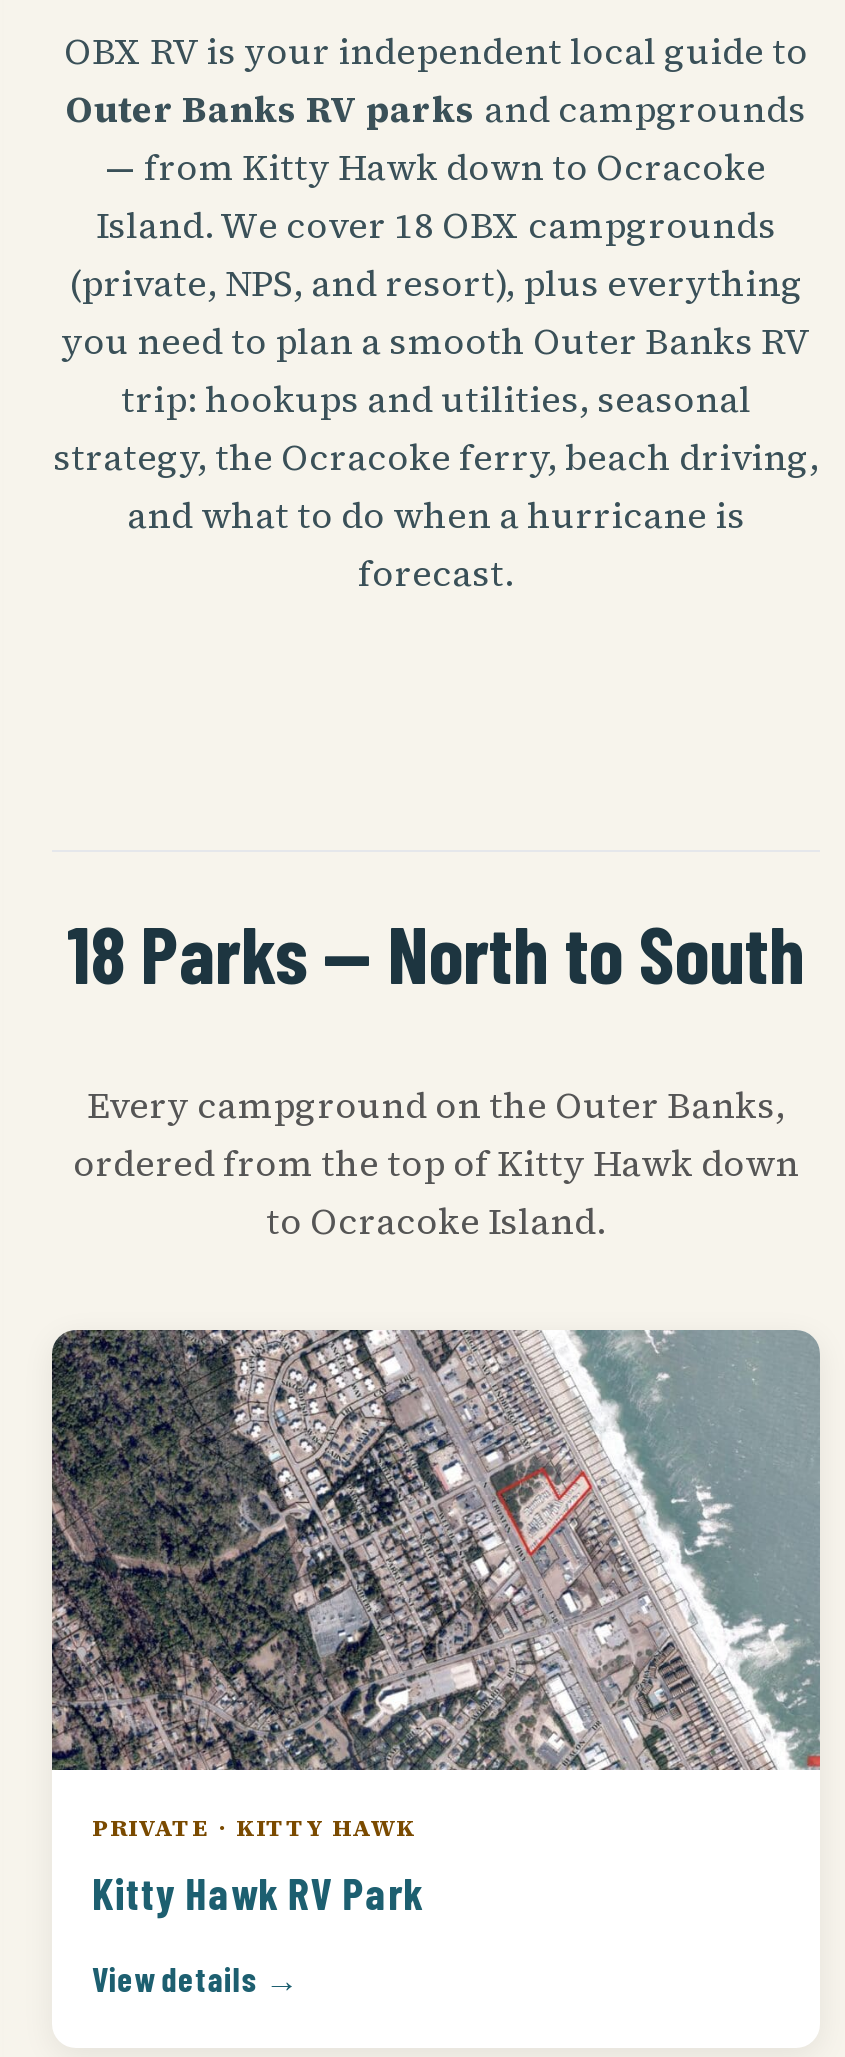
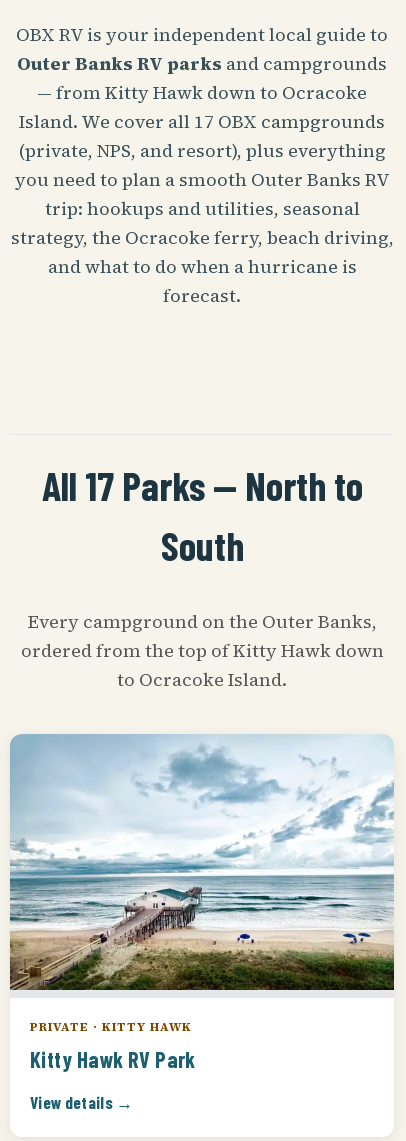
[96,200,776,250] Island. We cover 18 OBX campgrounds -> [19,109,385,134] Island. We cover all 17 OBX campgrounds
[67,904,805,1000] 18 Parks — North to South -> [41,461,362,569] All 17 Parks — North to | South
[50,1328,822,1772] [image] -> [10,734,395,992] [image]

